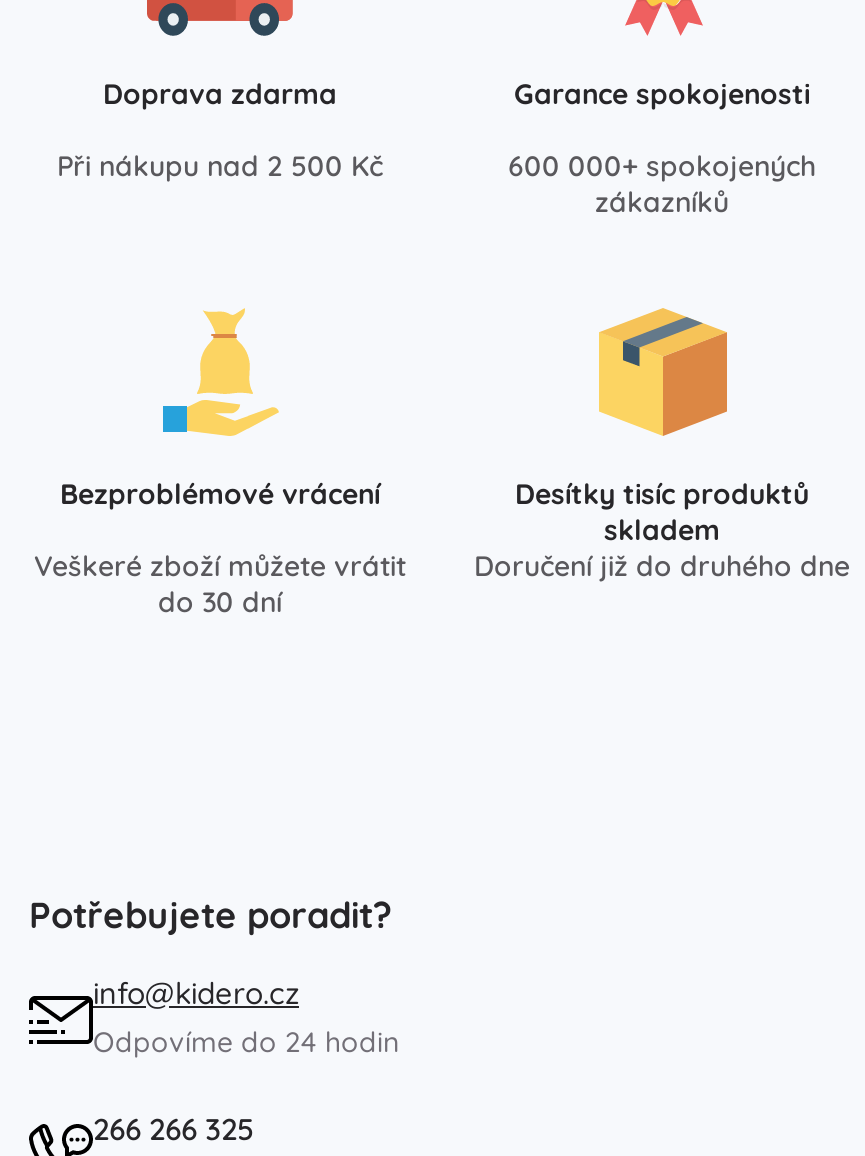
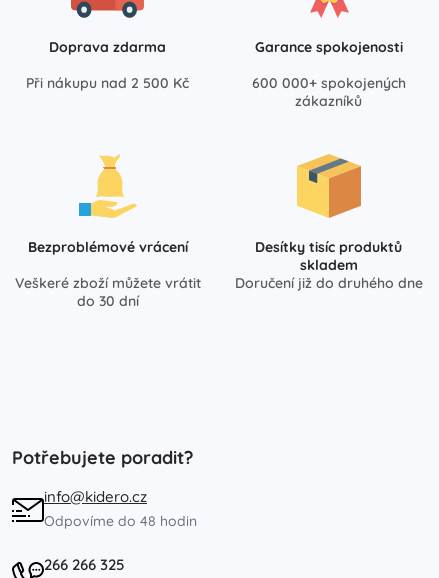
[93,1024,399,1060] Odpovíme do 24 hodin -> [44,512,197,530] Odpovíme do 48 hodin

